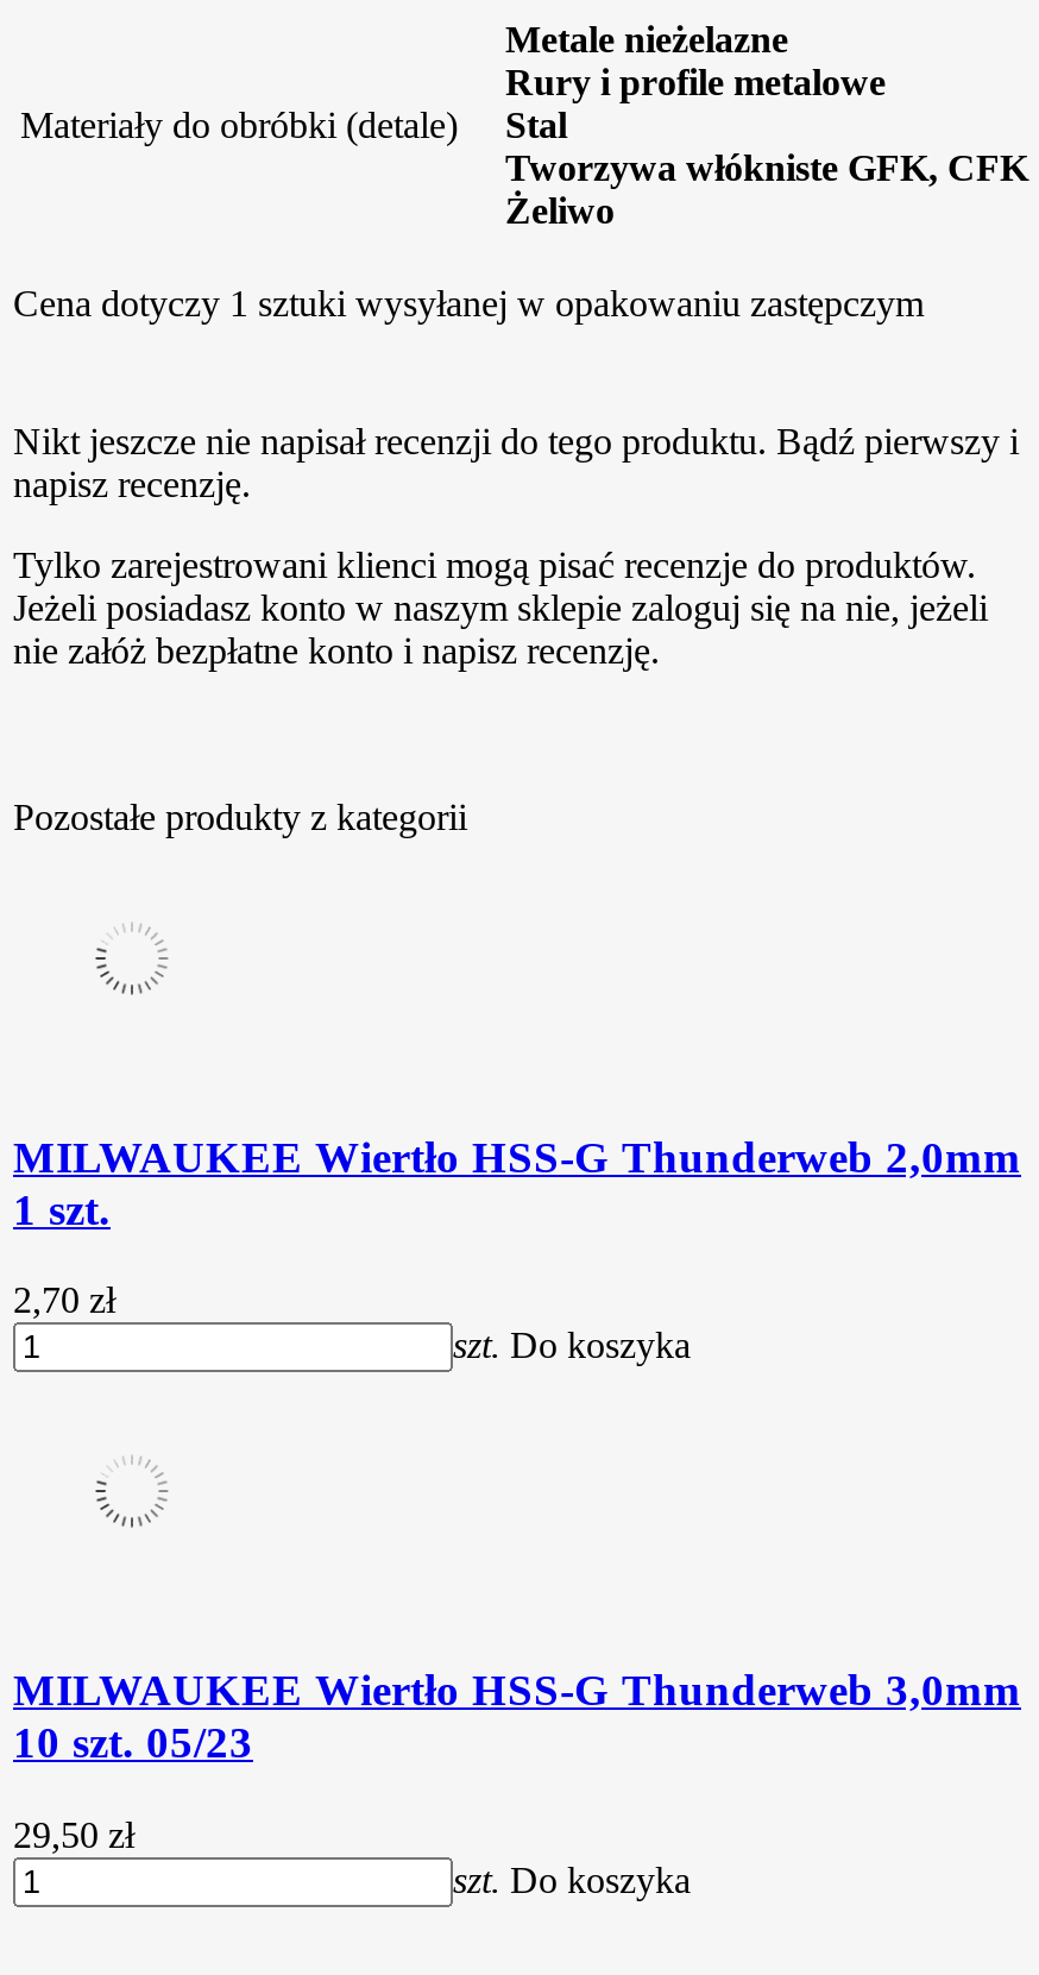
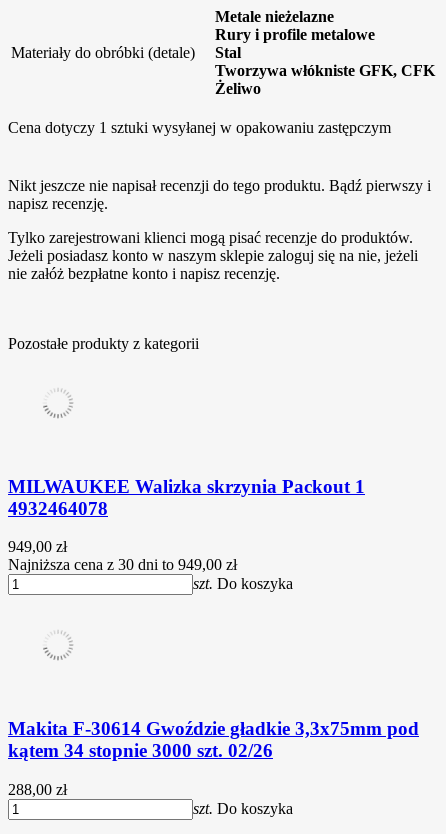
[13,1131,1021,1233] MILWAUKEE Wiertło HSS-G Thunderweb 2,0mm | 1 szt. -> [8,475,365,518] MILWAUKEE Walizka skrzynia Packout 1 | 4932464078
[13,1280,115,1320] 2,70 zł -> [8,538,237,573] 949,00 zł | Najniższa cena z 30 dni to 949,00 zł
[13,1665,1021,1767] MILWAUKEE Wiertło HSS-G Thunderweb 3,0mm | 10 szt. 05/23 -> [8,718,419,761] Makita F-30614 Gwoździe gładkie 3,3x75mm pod | kątem 34 stopnie 3000 szt. 02/26
[13,1814,134,1854] 29,50 zł -> [8,781,67,798] 288,00 zł

